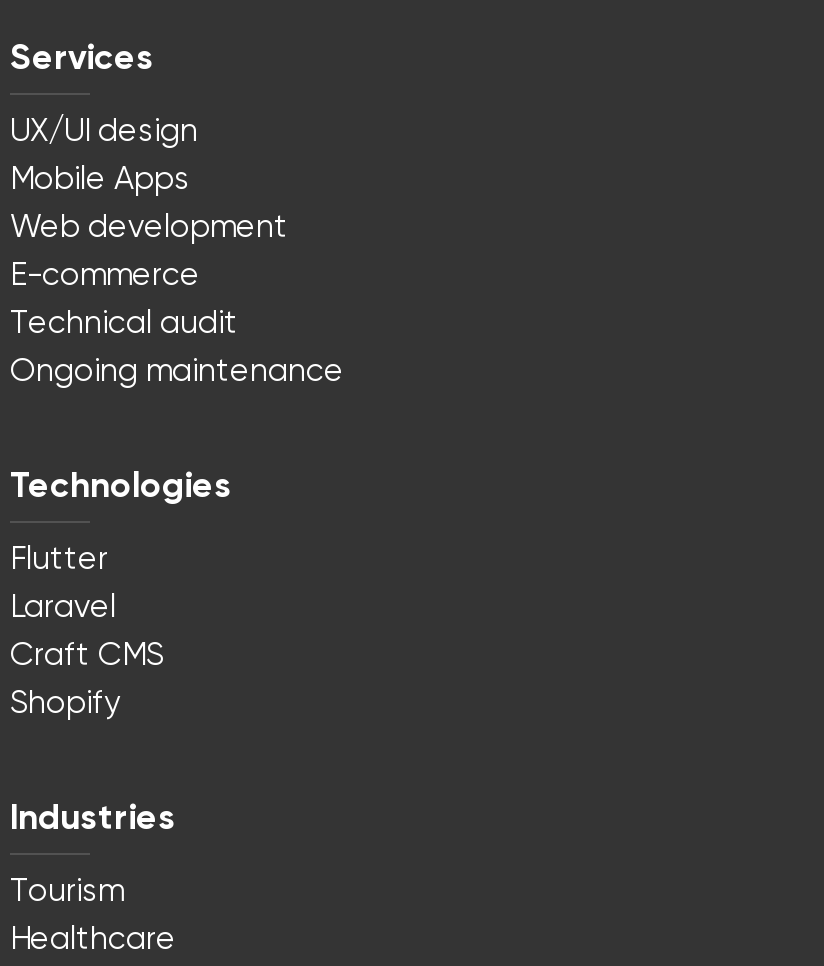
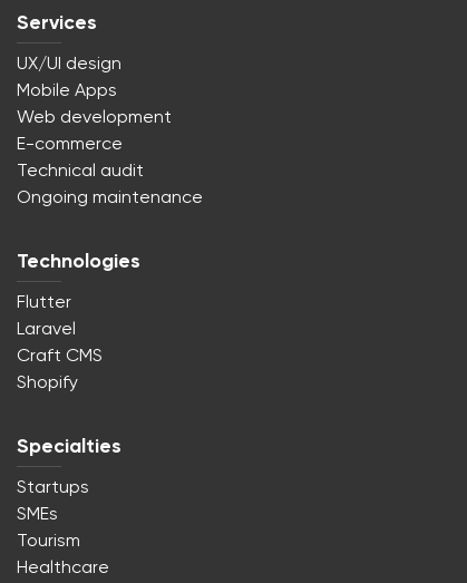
[10,801,176,837] Industries -> [17,437,121,524] Specialties | Startups | SMEs

